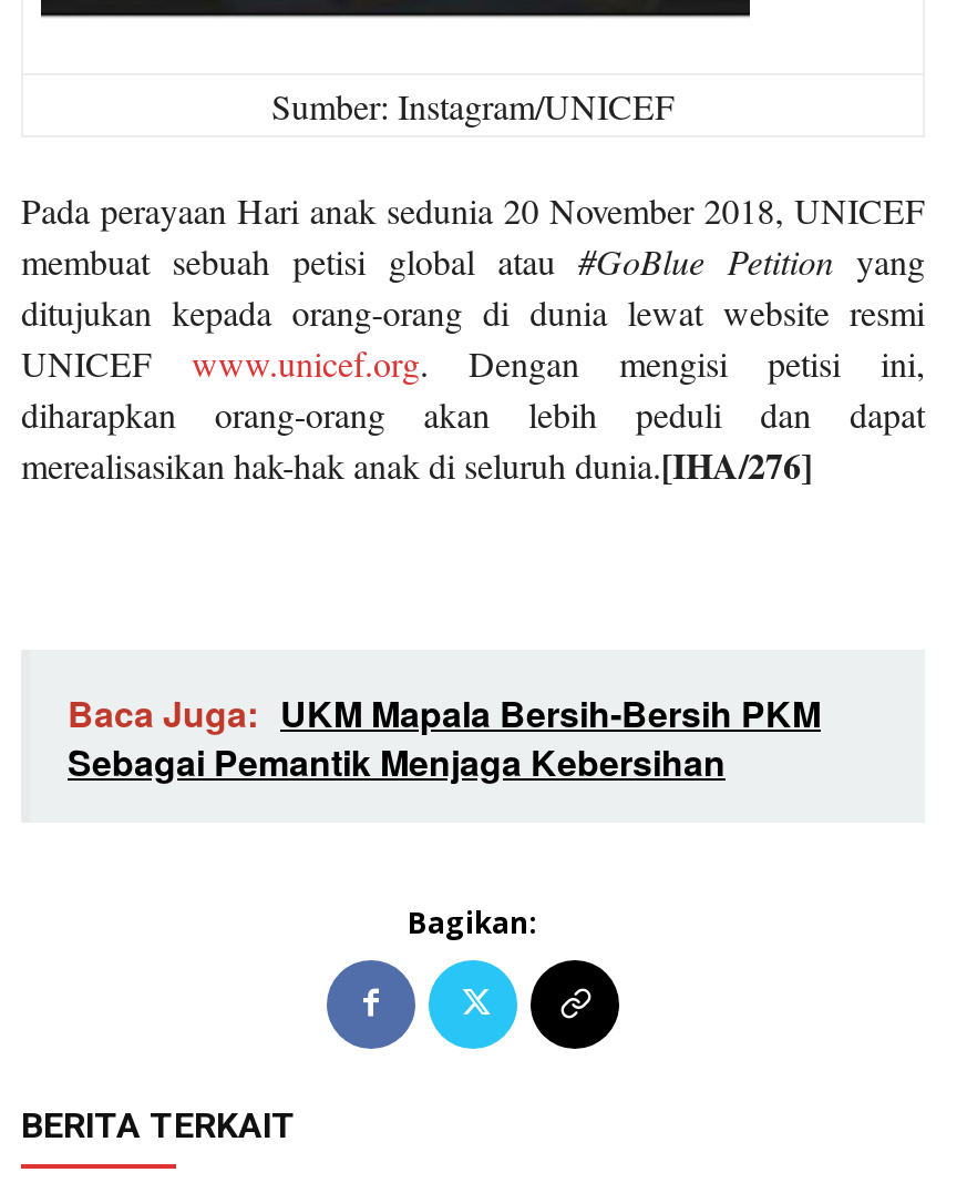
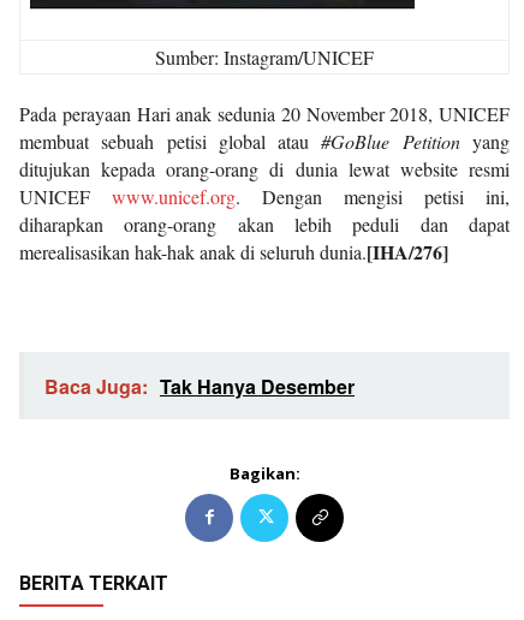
[68,687,821,787] Baca Juga: UKM Mapala Bersih-Bersih PKM | Sebagai Pemantik Menjaga Kebersihan -> [44,372,355,400] Baca Juga: Tak Hanya Desember

